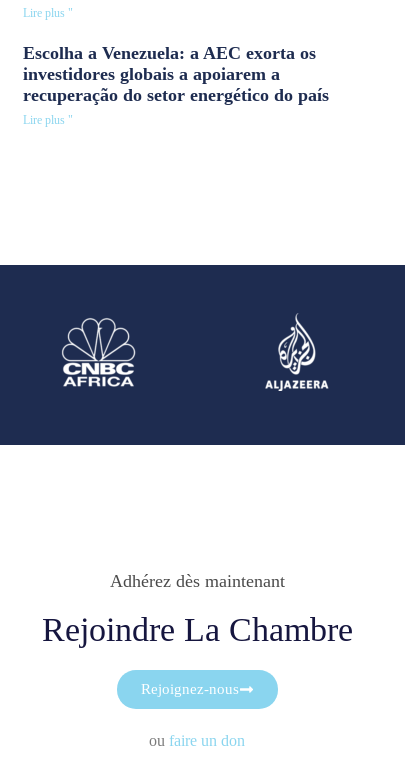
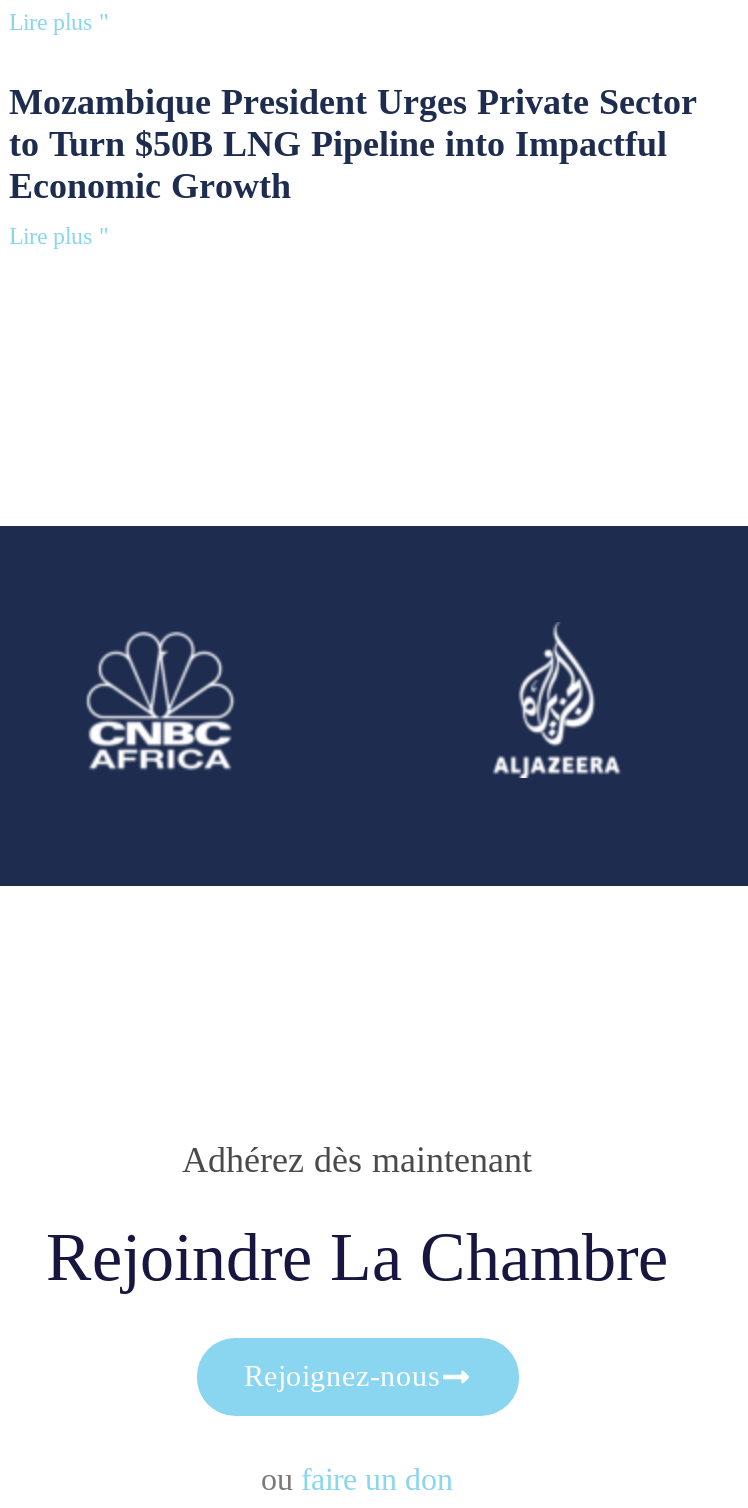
[23,43,329,105] Escolha a Venezuela: a AEC exorta os | investidores globais a apoiarem a | recuperação do setor energético do país -> [9,83,697,207] Mozambique President Urges Private Sector | to Turn $50B LNG Pipeline into Impactful | Economic Growth

